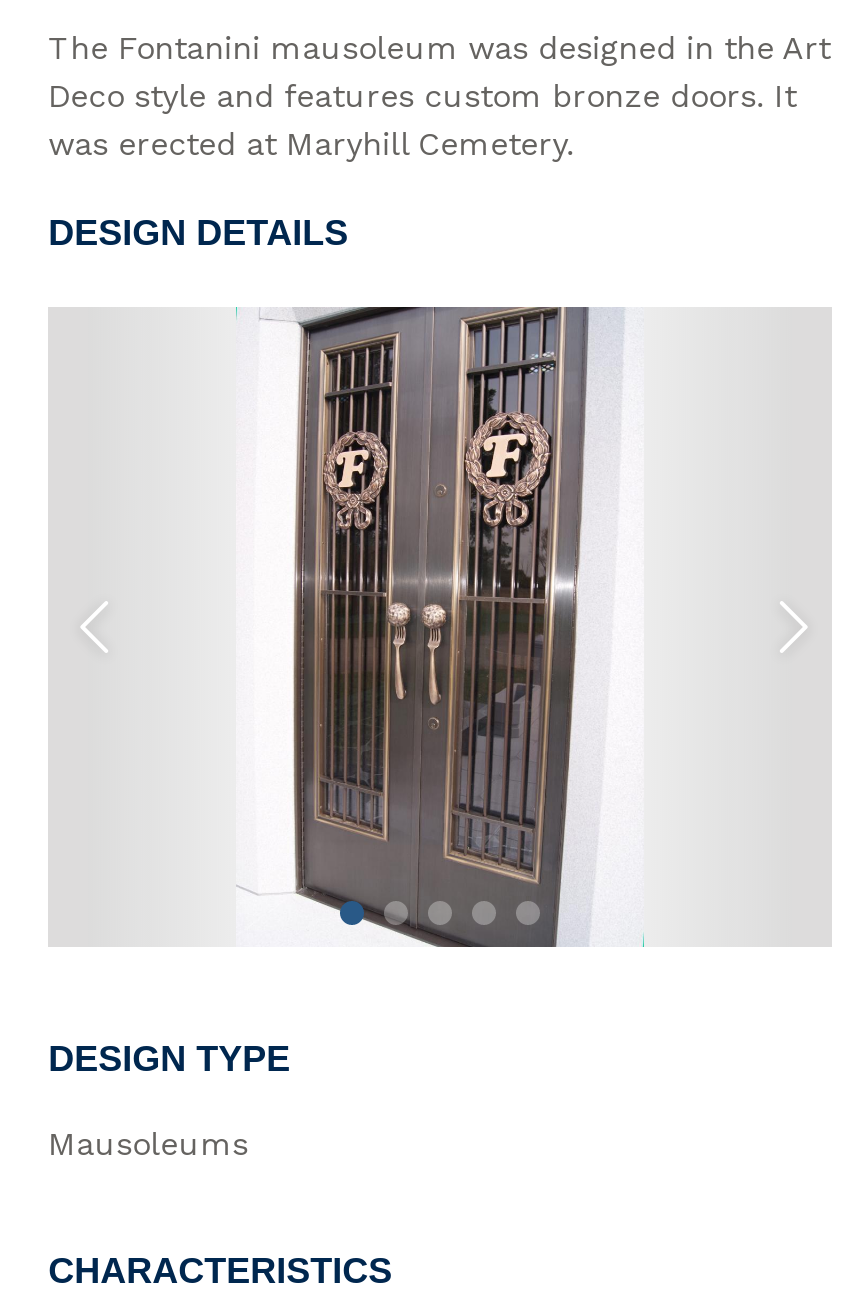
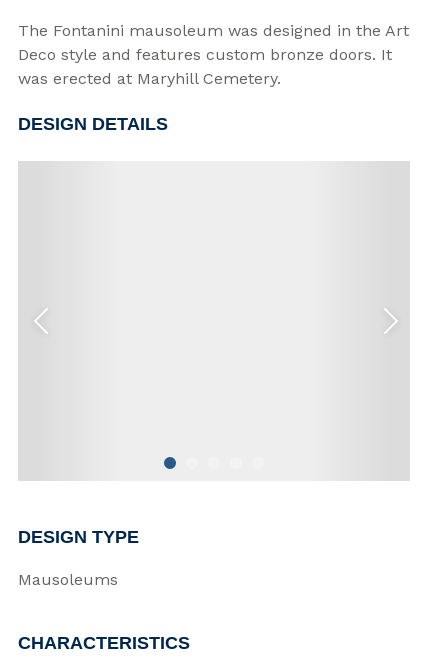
[292,304,618,950] [image] -> none

